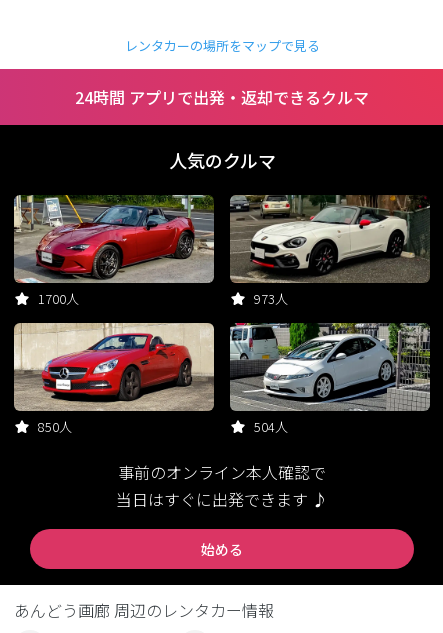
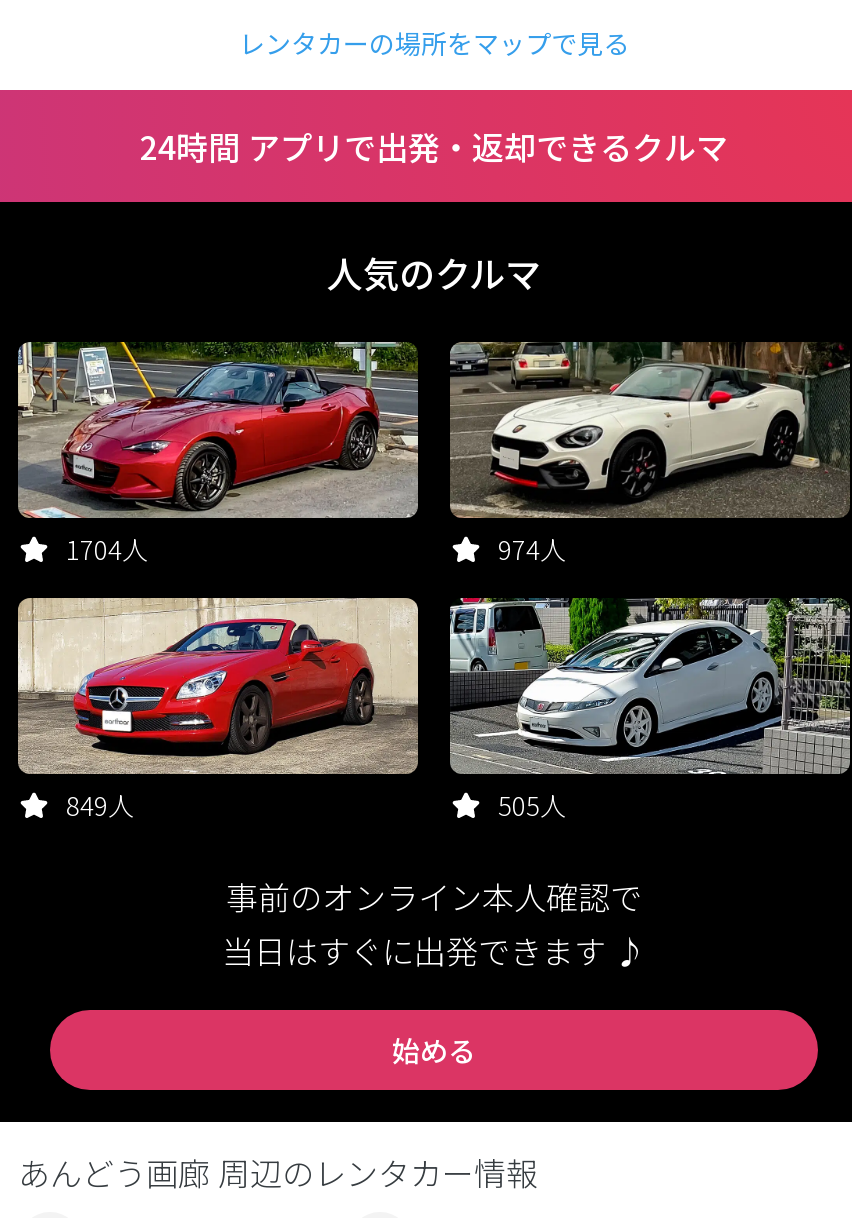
[38,289,79,308] 1700人 -> [66,530,148,568] 1704人
[254,289,288,308] 973人 -> [498,530,566,568] 974人
[38,417,72,436] 850人 -> [66,786,134,824] 849人
[254,417,288,436] 504人 -> [498,786,566,824] 505人

